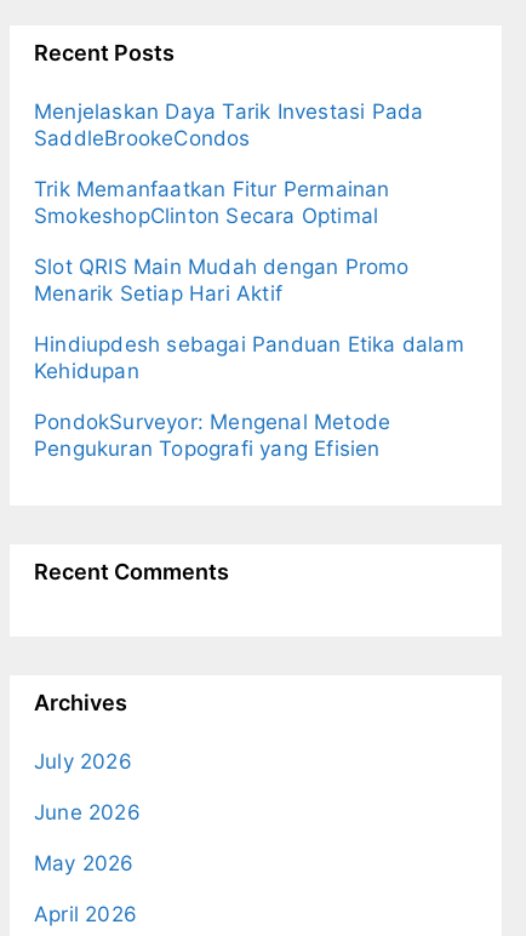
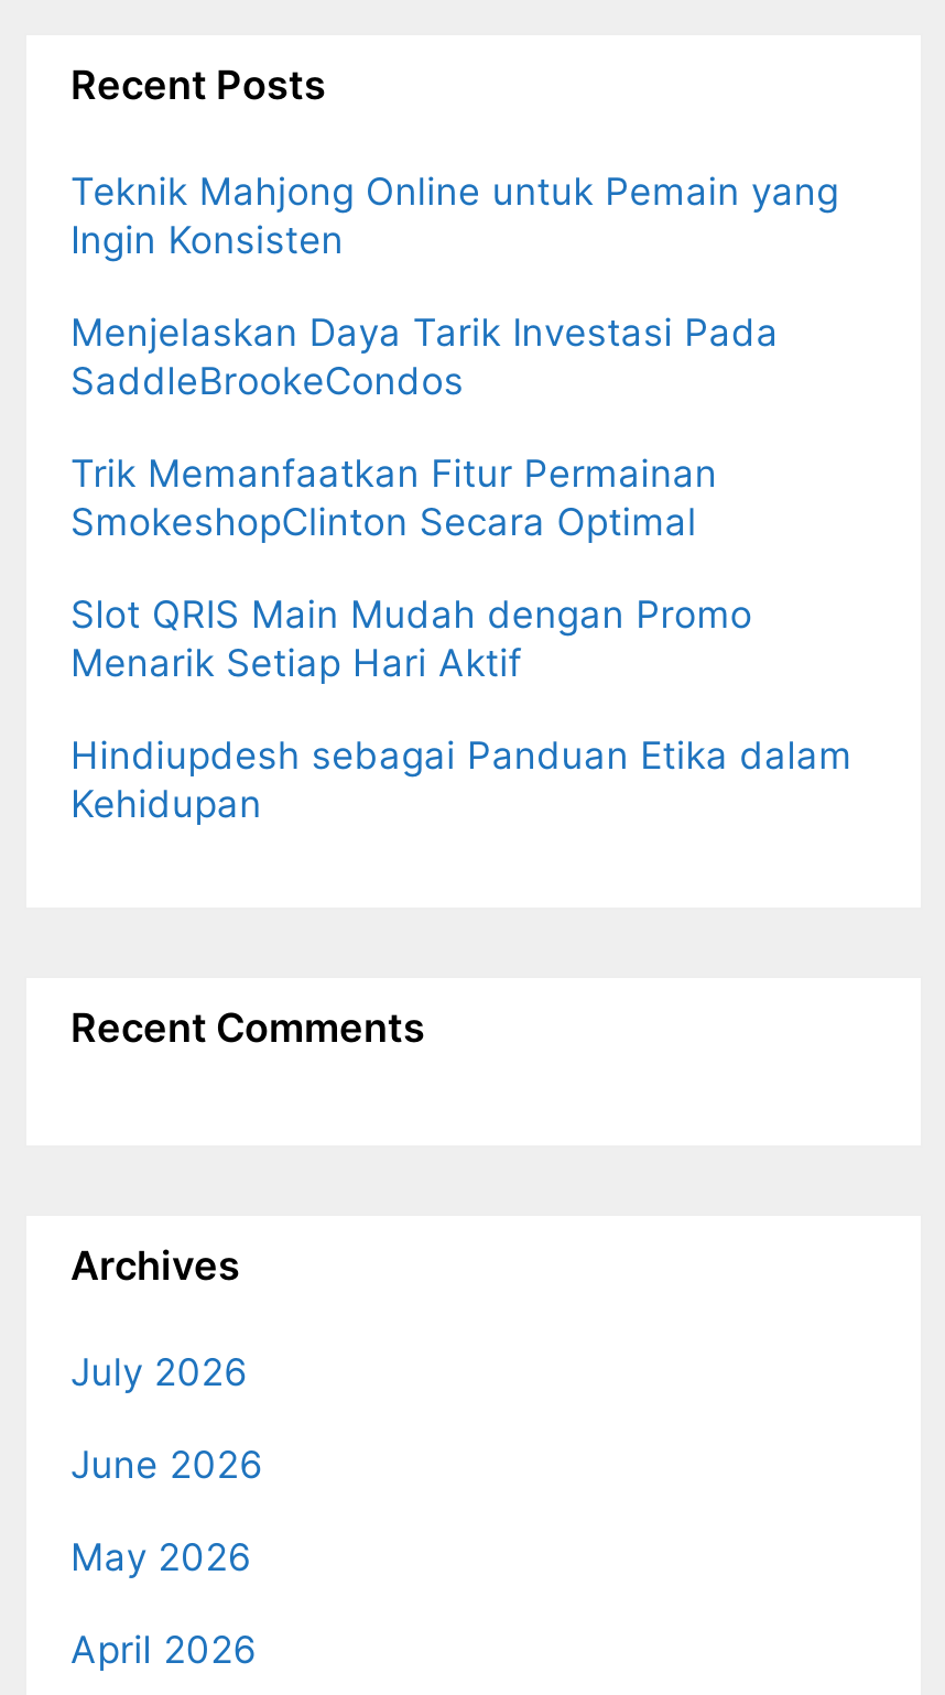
none -> [70,169,839,261] Teknik Mahjong Online untuk Pemain yang | Ingin Konsisten
moved [34,99,464,383] -> [70,310,852,825]: Menjelaskan Daya Tarik Investasi Pada | SaddleBrookeCondos | Trik Memanfaatkan Fitur Permainan | SmokeshopClinton Secara Optimal | Slot QRIS Main Mudah dengan Promo | Menarik Setiap Hari Aktif | Hindiupdesh sebagai Panduan Etika dalam | Kehidupan
[34,409,391,460] PondokSurveyor: Mengenal Metode | Pengukuran Topografi yang Efisien -> none

